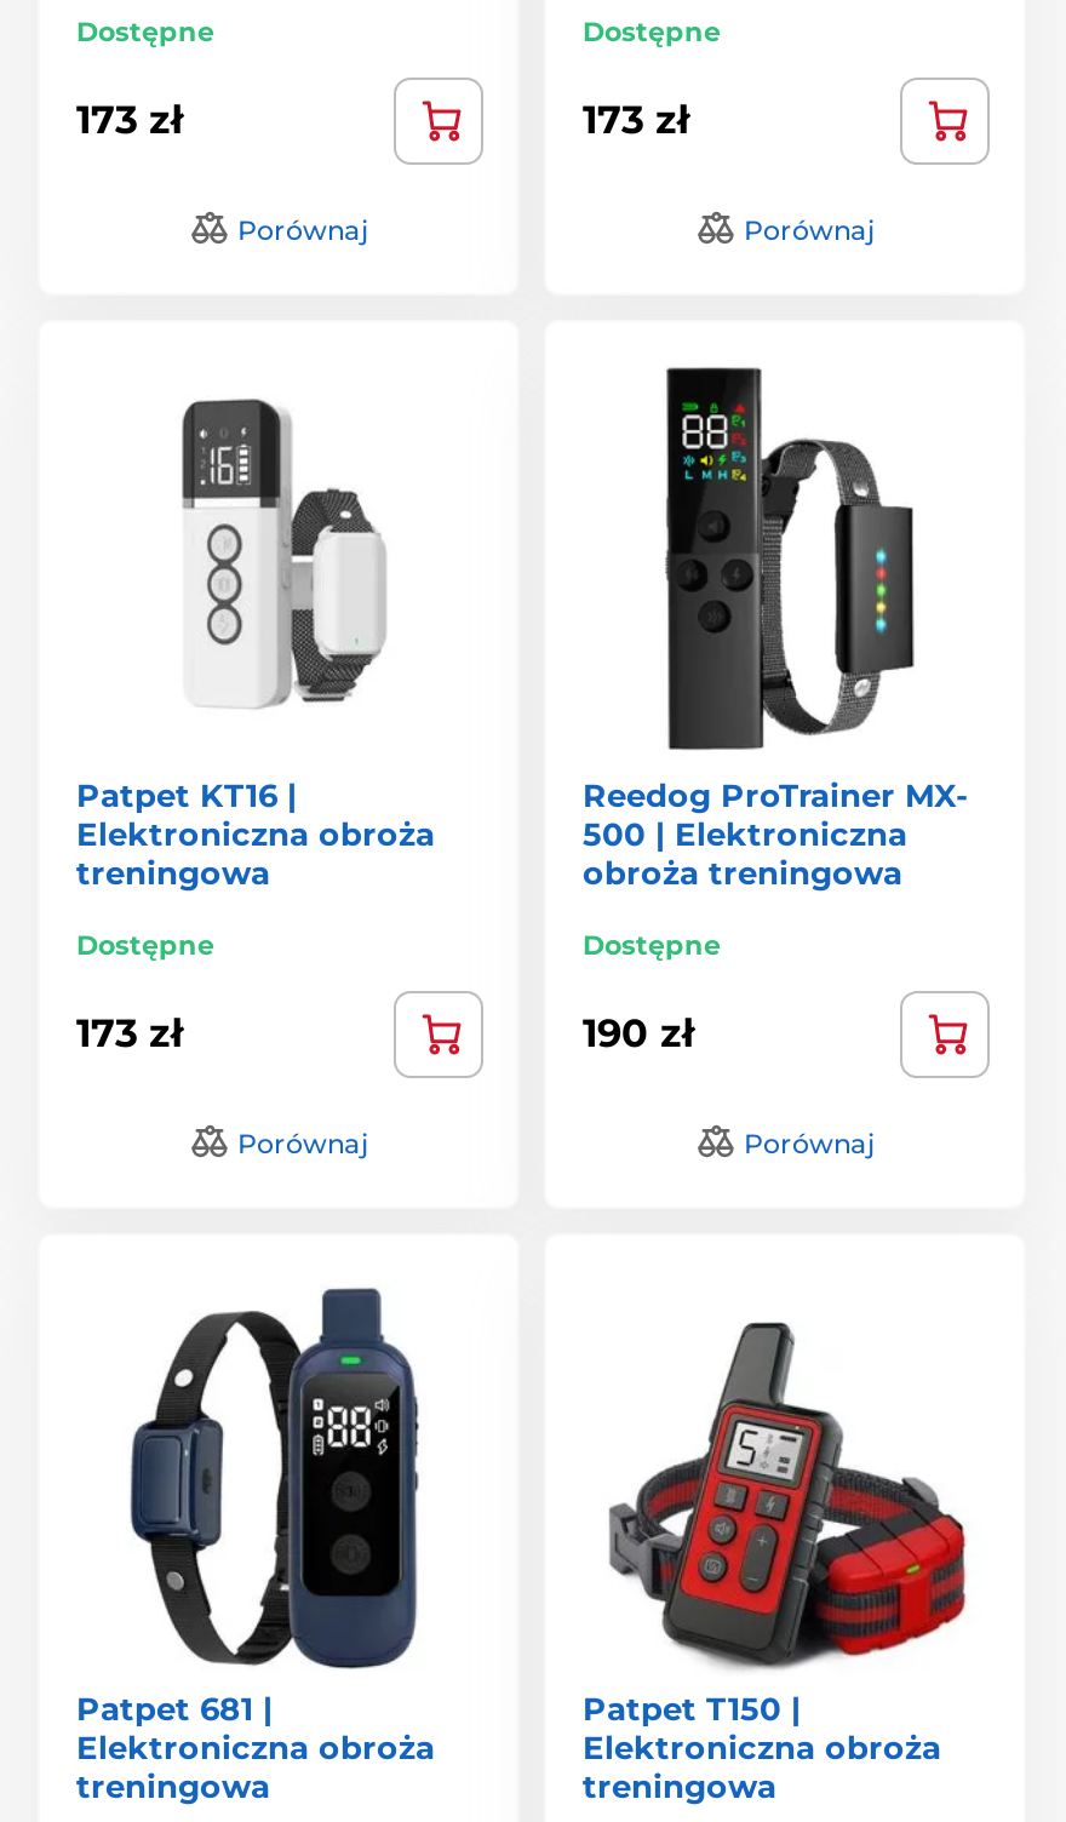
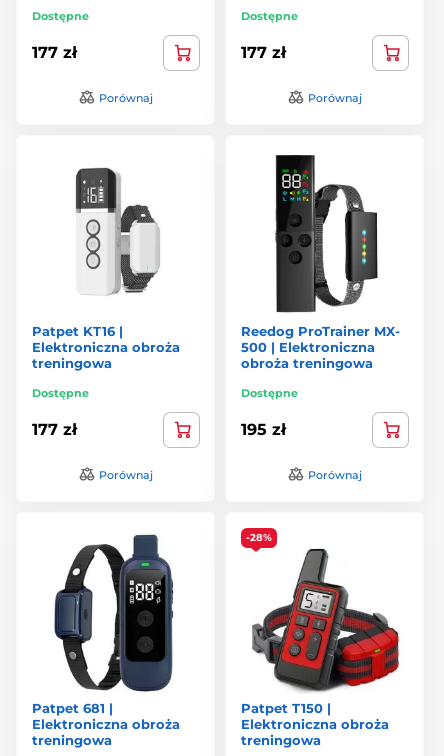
[76,97,183,143] 173 zł -> [32,43,77,62] 177 zł
[583,97,689,143] 173 zł -> [241,43,286,62] 177 zł
[76,1010,183,1056] 173 zł -> [32,420,77,439] 177 zł
[583,1010,694,1056] 190 zł -> [241,420,286,439] 195 zł
none -> [246,530,272,543] -28%

